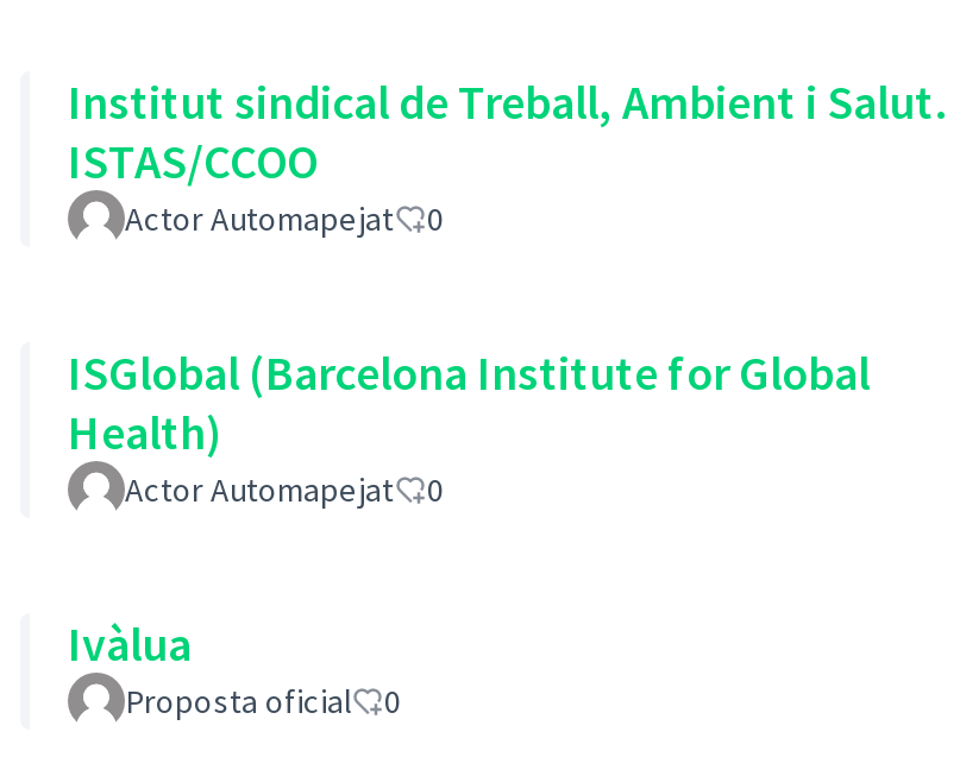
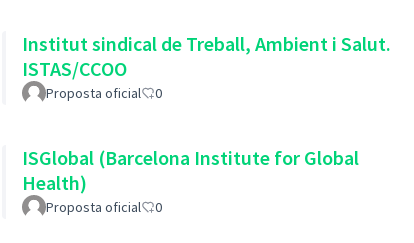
[125,197,394,240] Actor Automapejat -> [46,84,141,102] Proposta oficial
[68,468,444,673] Actor Automapejat | 0 | Ivàlua -> none

